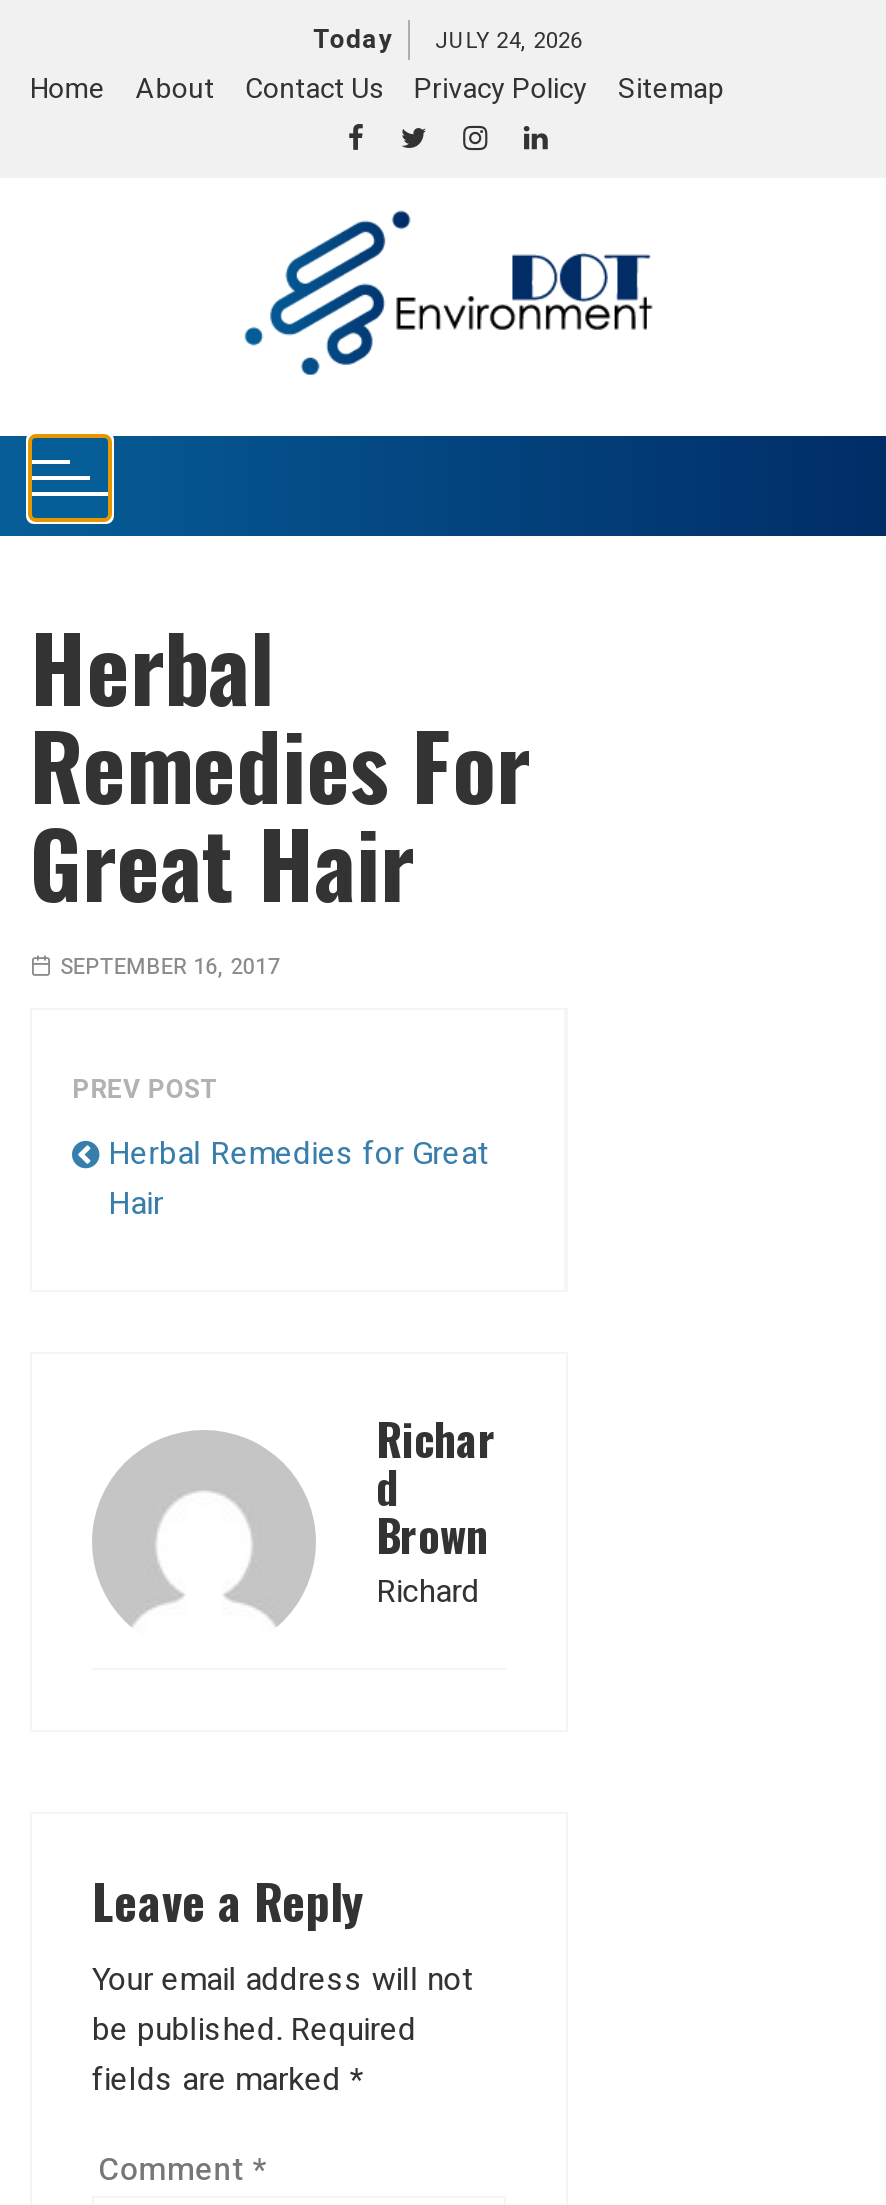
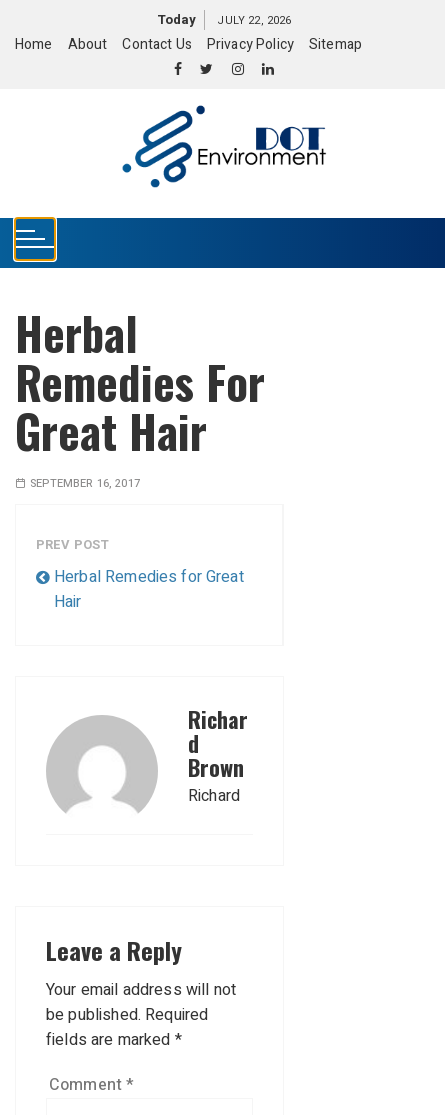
[313,20,583,58] Today JULY 24, 2026 -> [157,10,291,29] Today JULY 22, 2026

